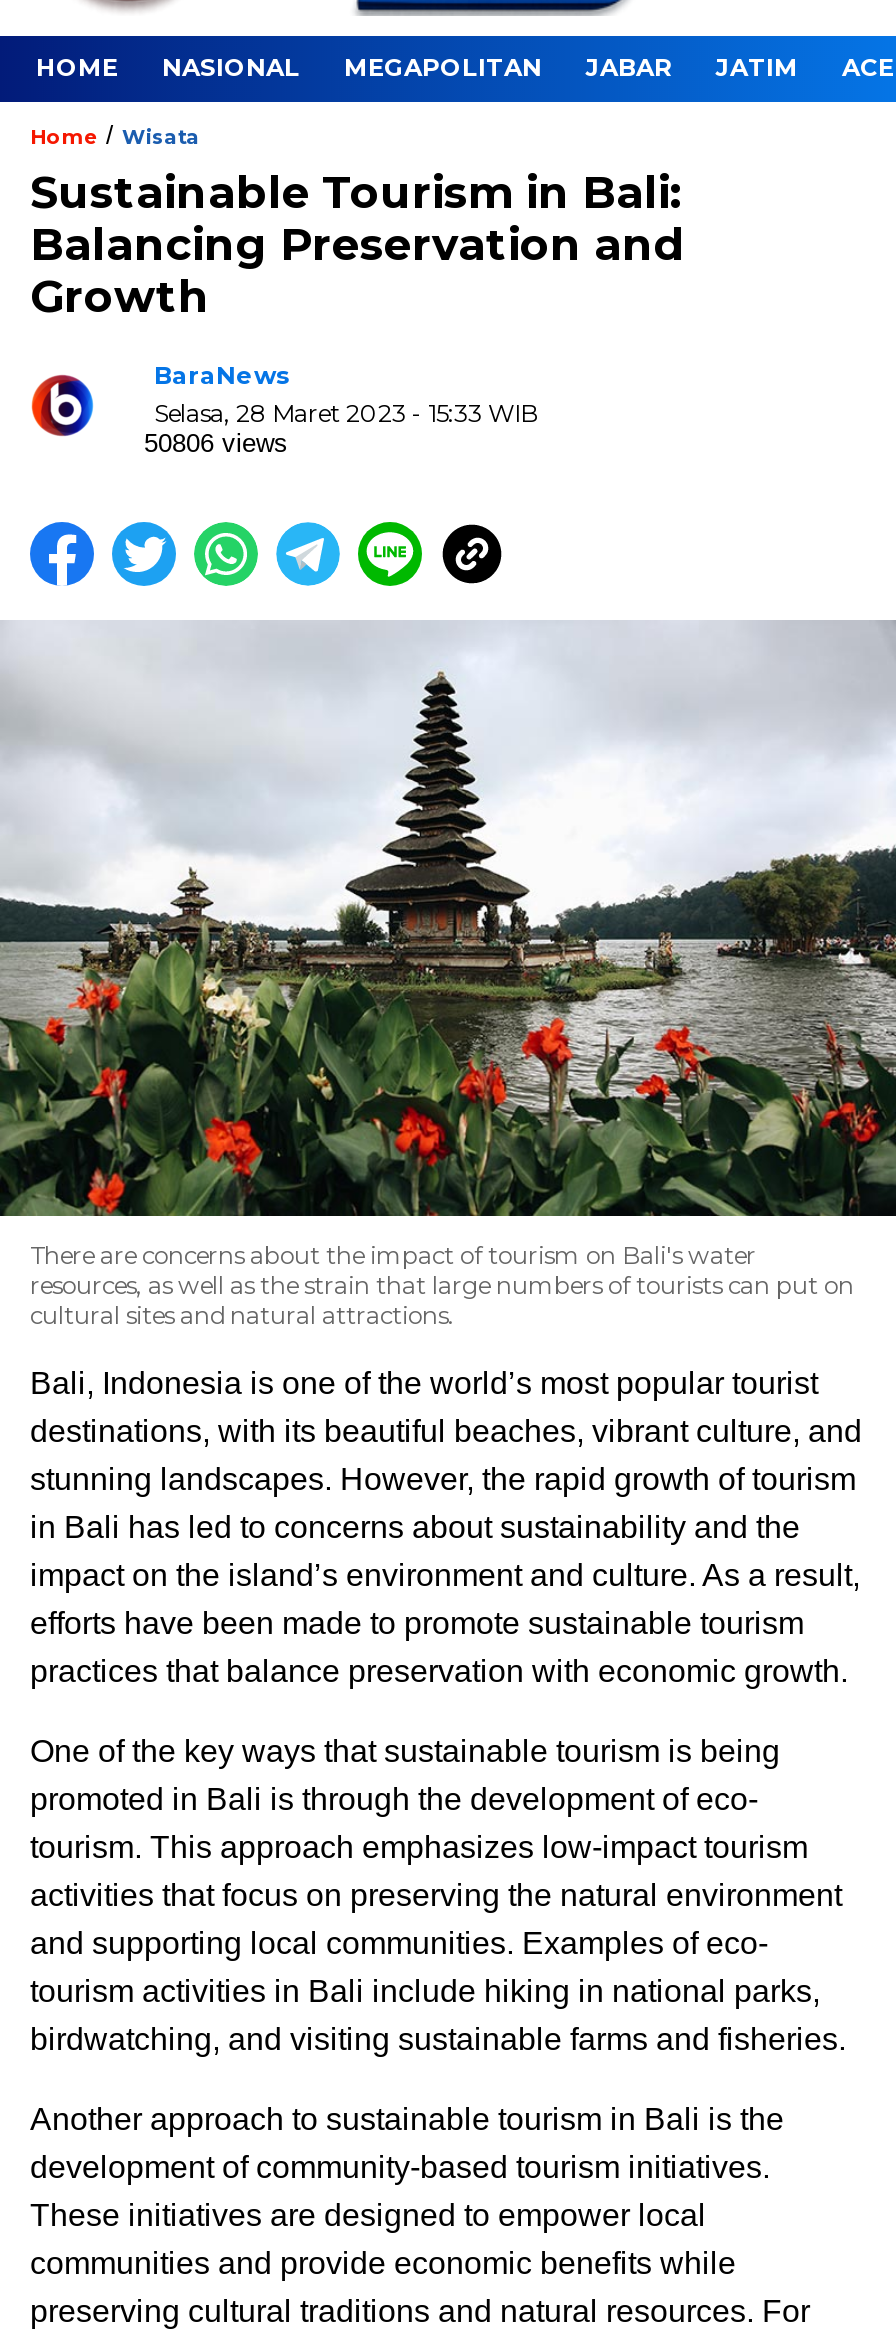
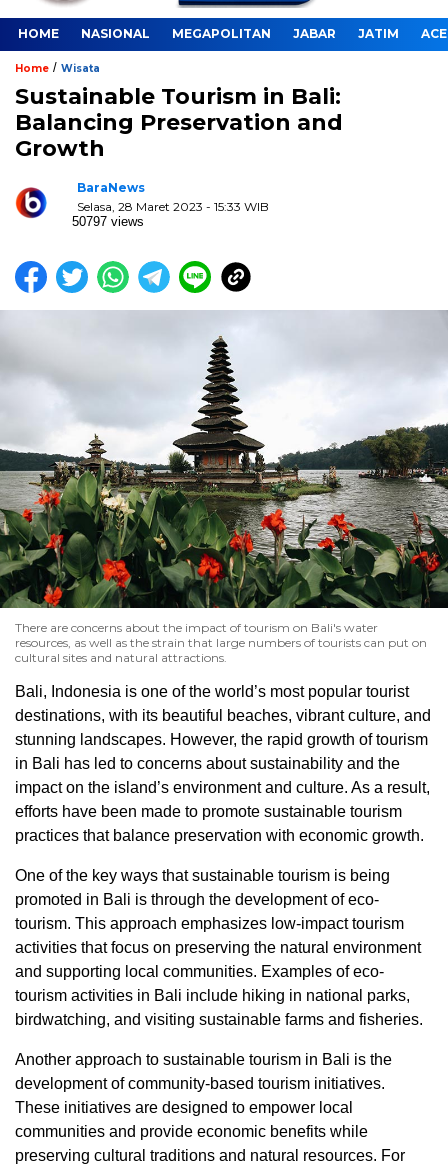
[144,427,288,457] 50806 views -> [72,214,144,229] 50797 views

